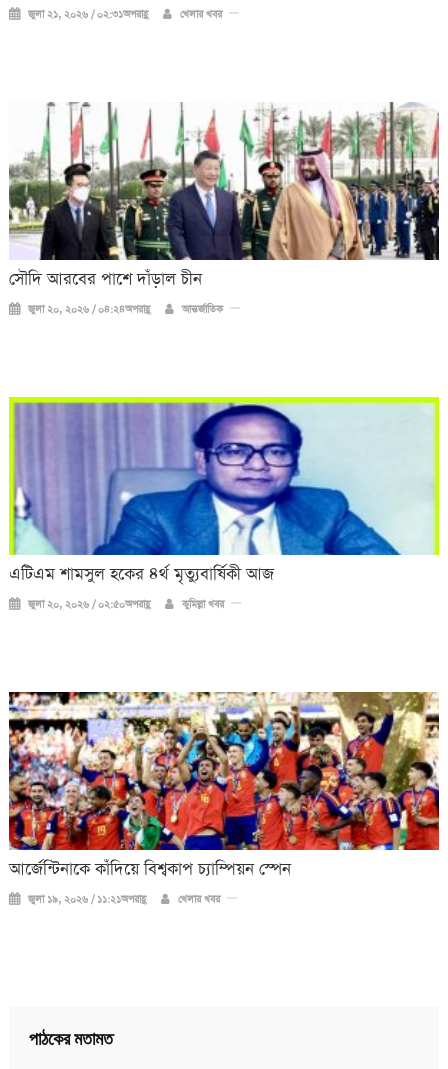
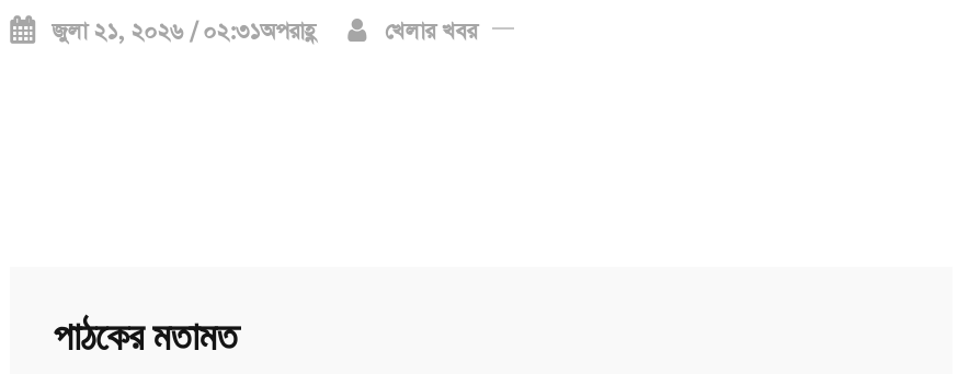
[8,101,440,317] [image] | সৌদি আরবের পাশে দাঁড়াল চীন | জুলা ২০, ২০২৬ / ০৪:২৪অপরাহ্ণ | আন্তর্জাতিক -> none
[8,396,440,612] [image] | এটিএম শামসুল হকের ৪র্থ মৃত্যুবার্ষিকী আজ | জুলা ২০, ২০২৬ / ০২:৫০অপরাহ্ণ | কুমিল্লা খবর -> none
[8,691,440,907] [image] | আর্জেন্টিনাকে কাঁদিয়ে বিশ্বকাপ চ্যাম্পিয়ন স্পেন | জুলা ১৯, ২০২৬ / ১১:২১অপরাহ্ণ | খেলার খবর -> none

